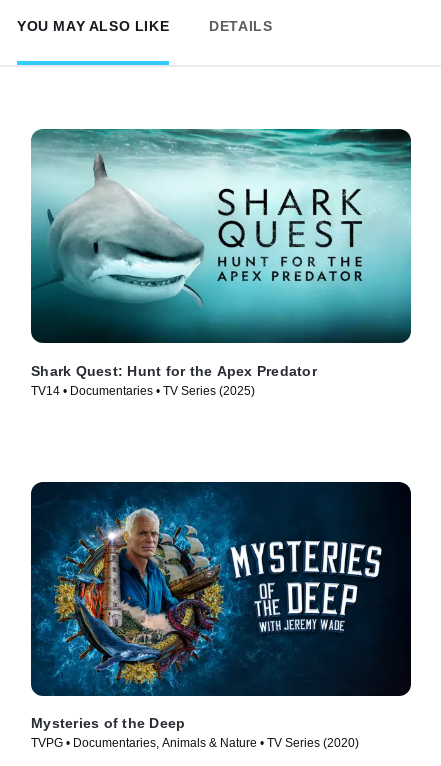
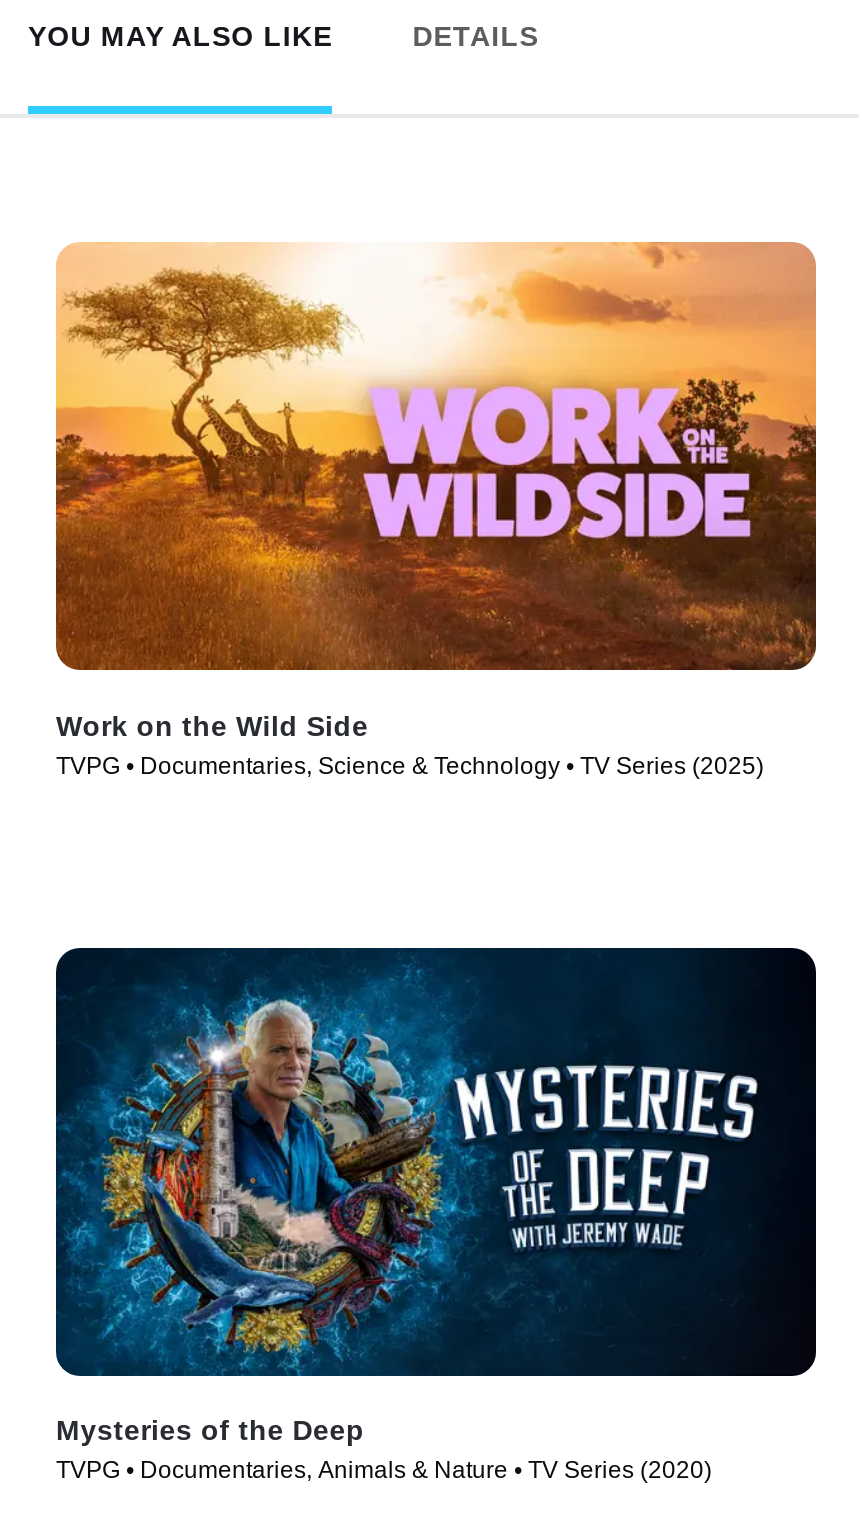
[30,128,412,397] [image] | Shark Quest: Hunt for the Apex Predator | TV14 • Documentaries • TV Series (2025) -> [54,240,818,779] [image] | Work on the Wild Side | TVPG • Documentaries, Science & Technology • TV Series (2025)

